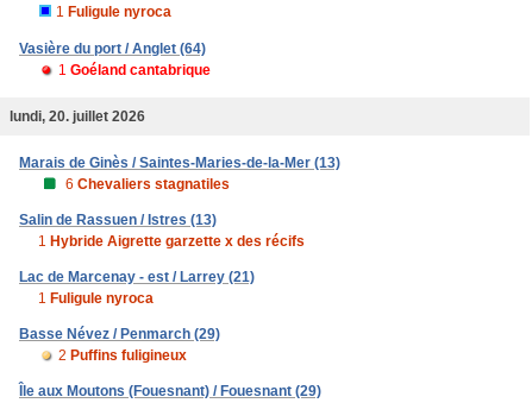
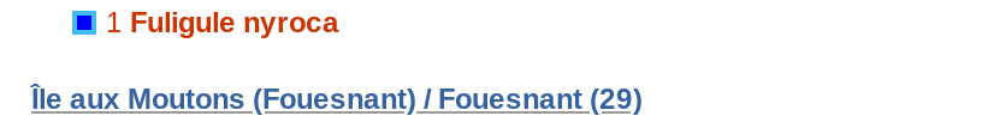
[10,41,340,364] Vasière du port / Anglet (64) | 1 Goéland cantabrique | lundi, 20. juillet 2026 | Marais de Ginès / Saintes-Maries-de-la-Mer (13) | 6 Chevaliers stagnatiles | Salin de Rassuen / Istres (13) | 1 Hybride Aigrette garzette x des récifs | Lac de Marcenay - est / Larrey (21) | 1 Fuligule nyroca | Basse Névez / Penmarch (29) | 2 Puffins fuligineux -> none

